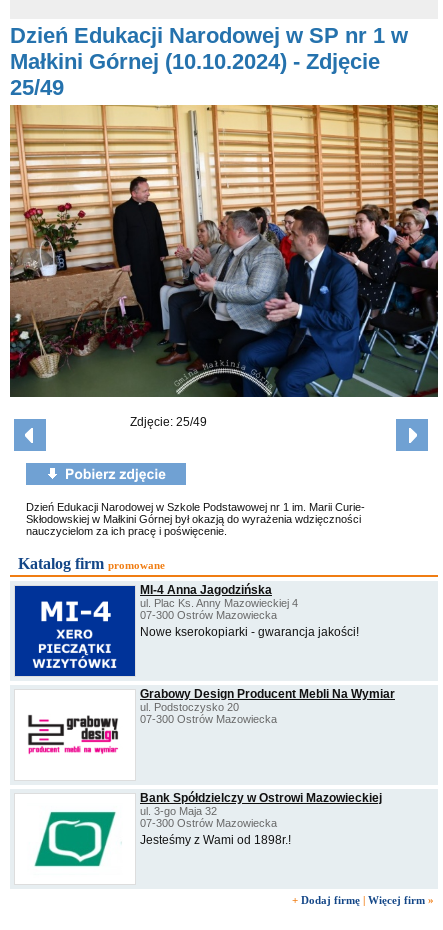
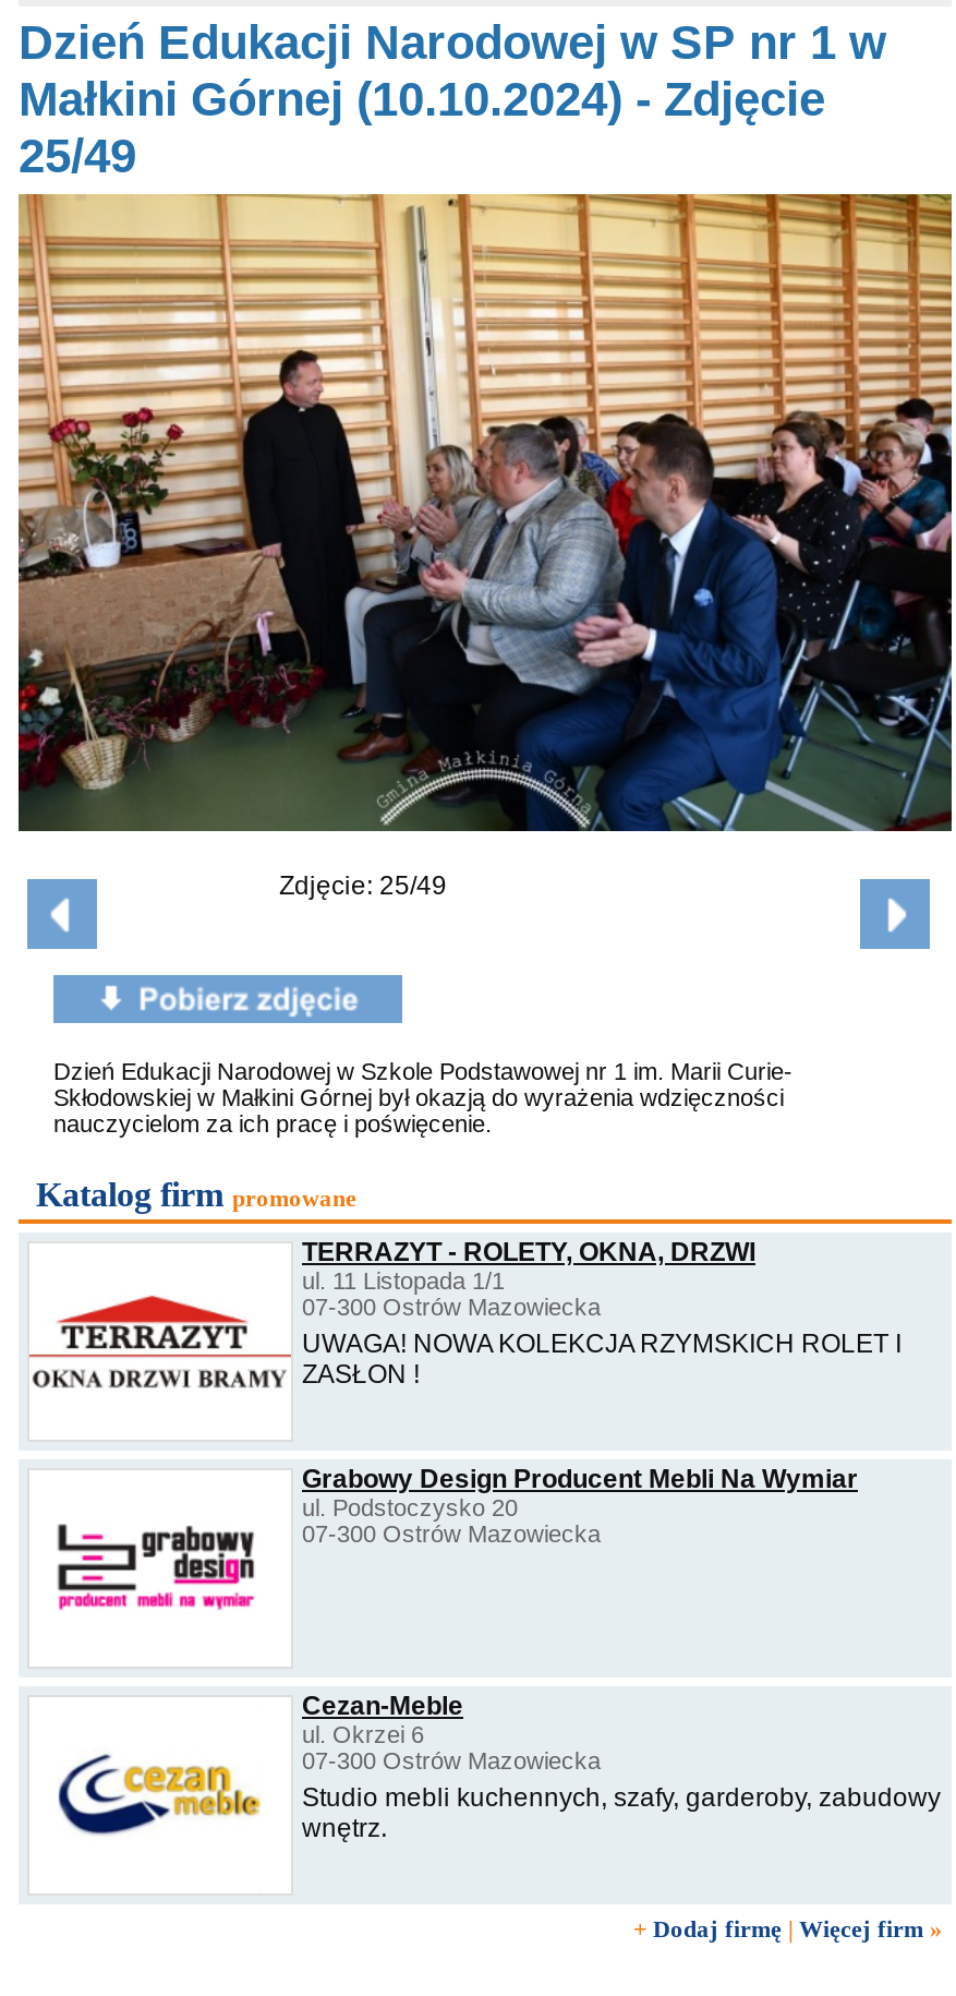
[14,583,298,677] [image] | MI-4 Anna Jagodzińska | ul. Plac Ks. Anny Mazowieckiej 4 -> [29,1237,755,1440] [image] | TERRAZYT - ROLETY, OKNA, DRZWI | ul. 11 Listopada 1/1
[140,625,359,639] Nowe kserokopiarki - gwarancja jakości! -> [302,1328,901,1389] UWAGA! NOWA KOLEKCJA RZYMSKICH ROLET I | ZASŁON !
[28,791,382,867] [image] | Bank Spółdzielczy w Ostrowi Mazowieckiej | ul. 3-go Maja 32 -> [56,1690,463,1854] [image] | Cezan-Meble | ul. Okrzei 6
[140,833,291,847] Jesteśmy z Wami od 1898r.! -> [302,1782,941,1843] Studio mebli kuchennych, szafy, garderoby, zabudowy | wnętrz.

